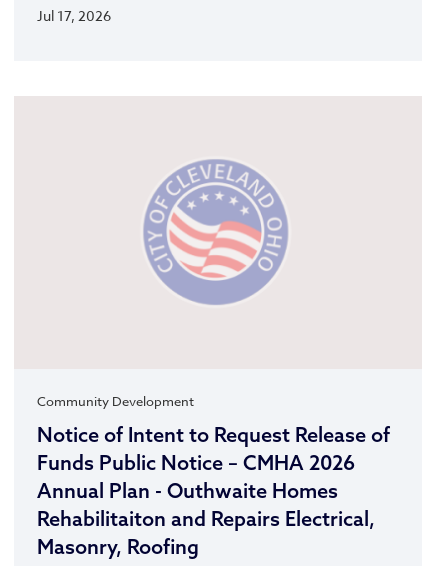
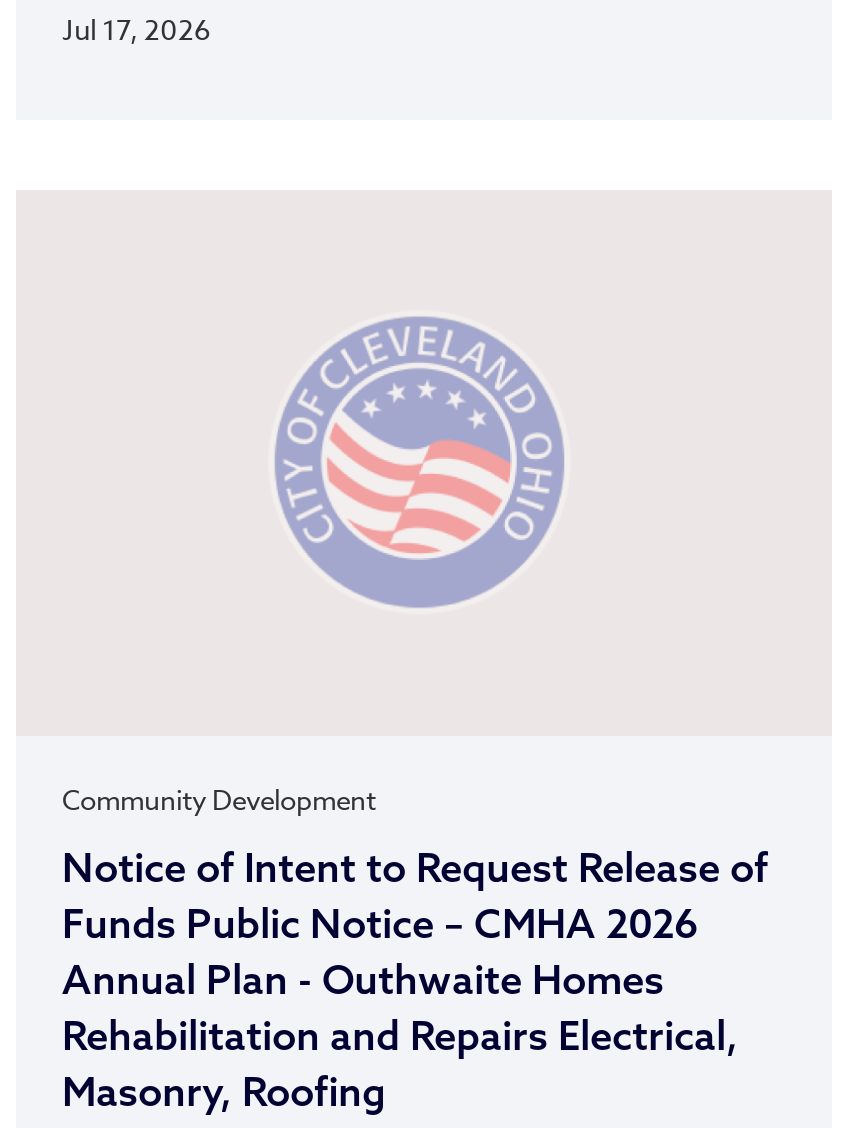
[37,506,375,531] Rehabilitaiton and Repairs Electrical, -> [62,1010,738,1060] Rehabilitation and Repairs Electrical,

